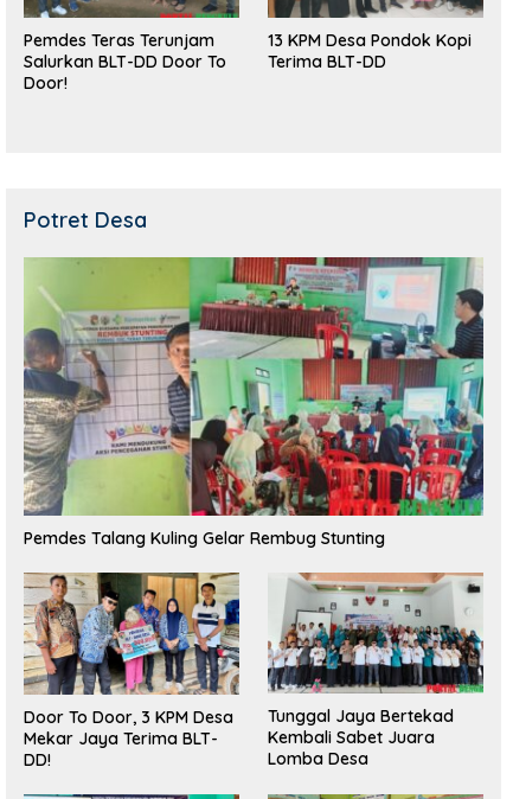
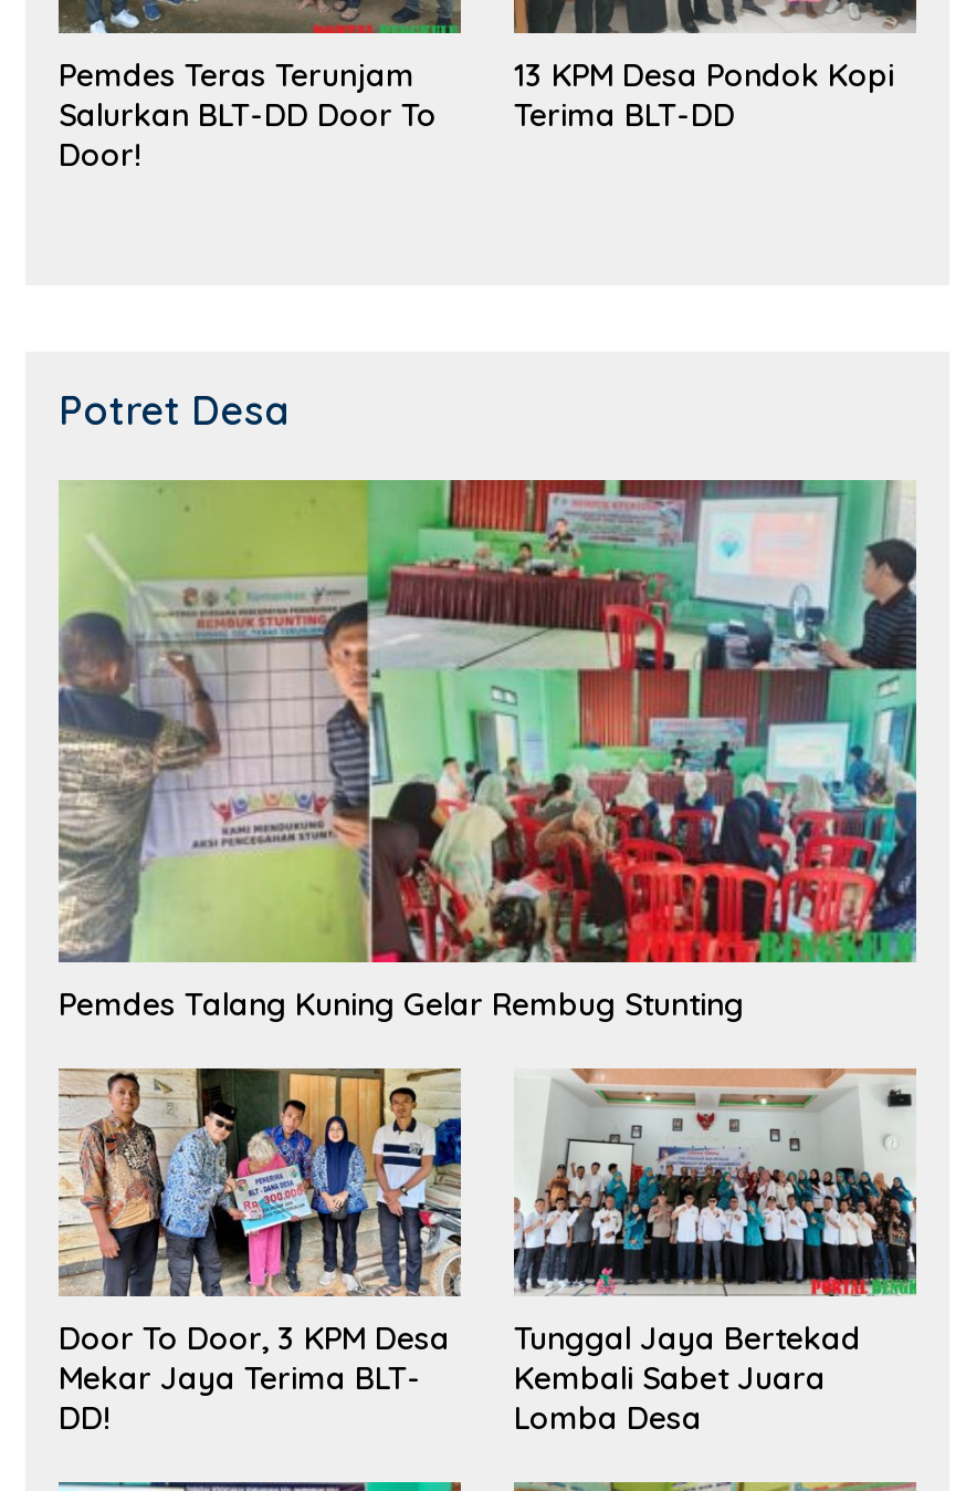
[24,528,385,549] Pemdes Talang Kuling Gelar Rembug Stunting -> [59,985,744,1025] Pemdes Talang Kuning Gelar Rembug Stunting

